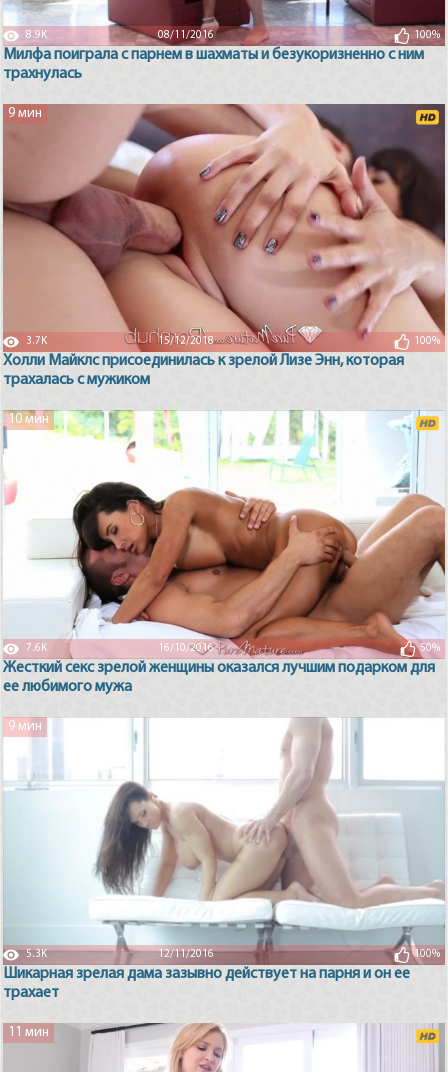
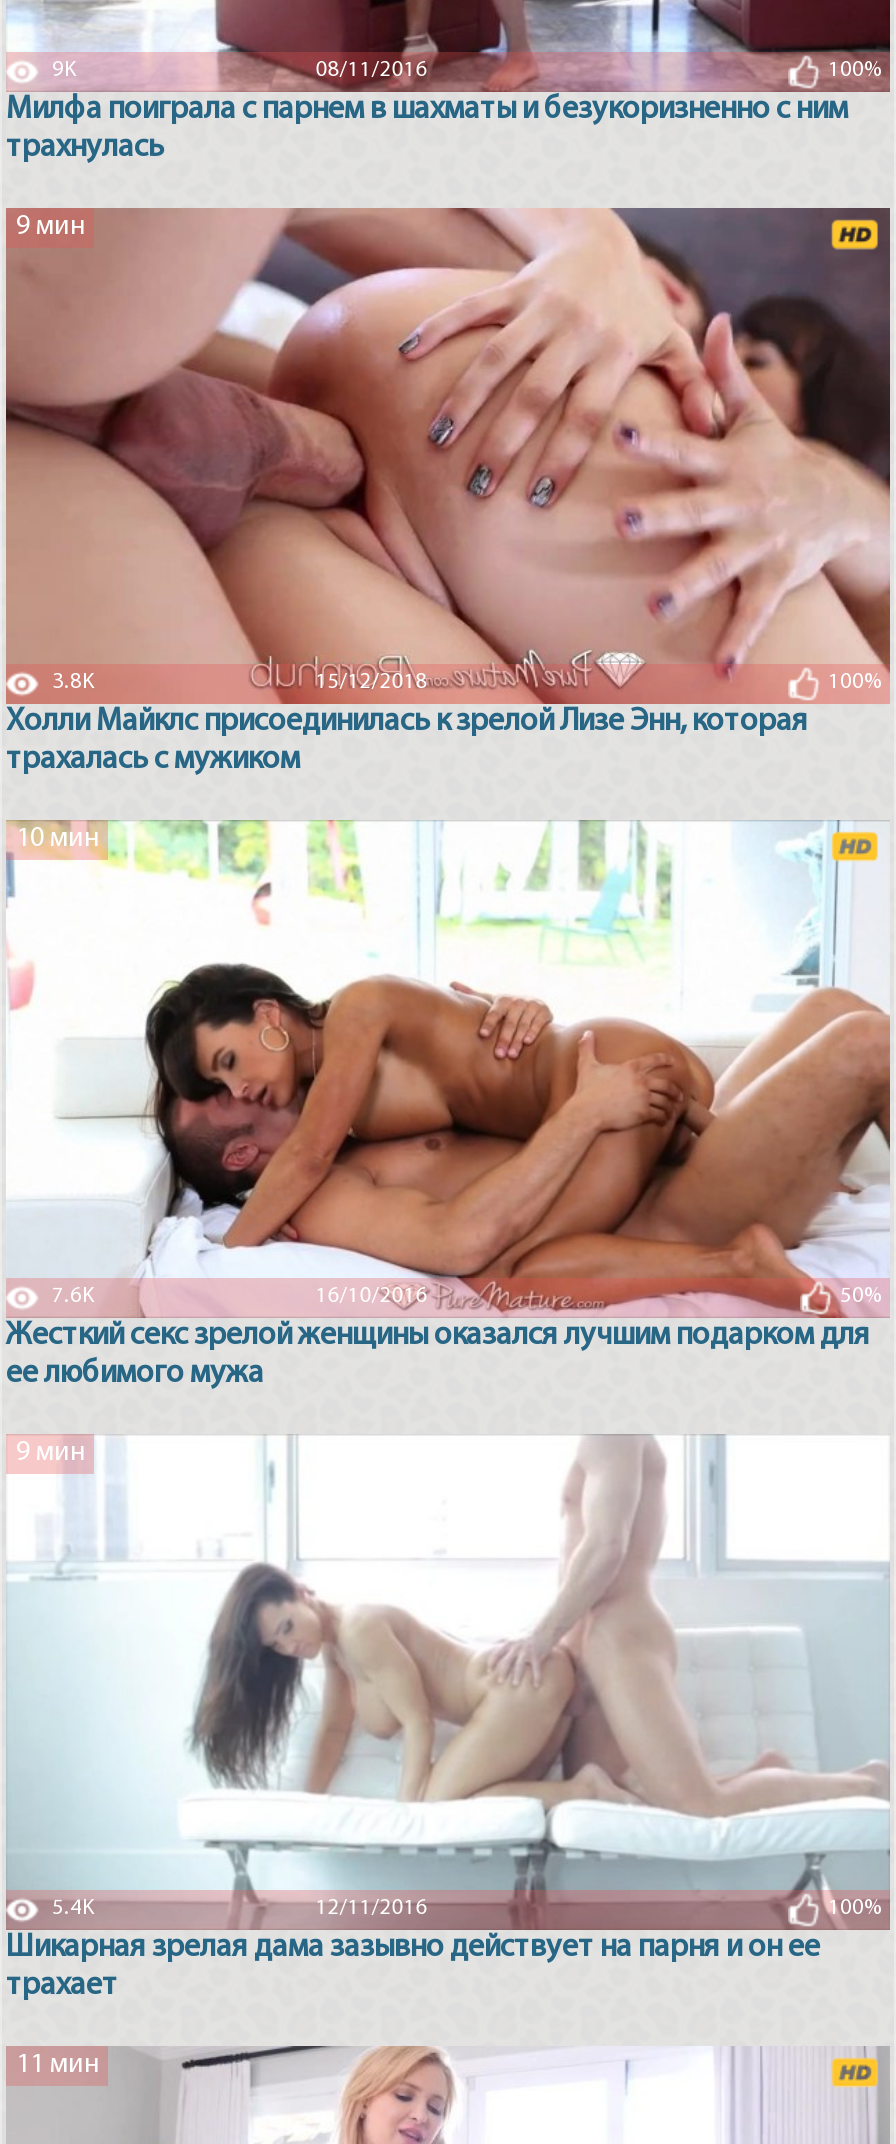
[26,29,47,40] 8.9K -> [52,59,76,81] 9K
[26,336,47,347] 3.7K -> [52,672,94,694] 3.8K
[26,949,47,960] 5.3K -> [52,1899,94,1921] 5.4K

